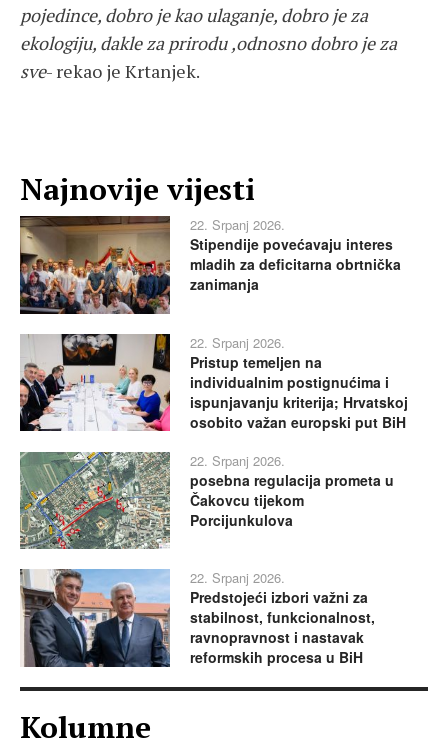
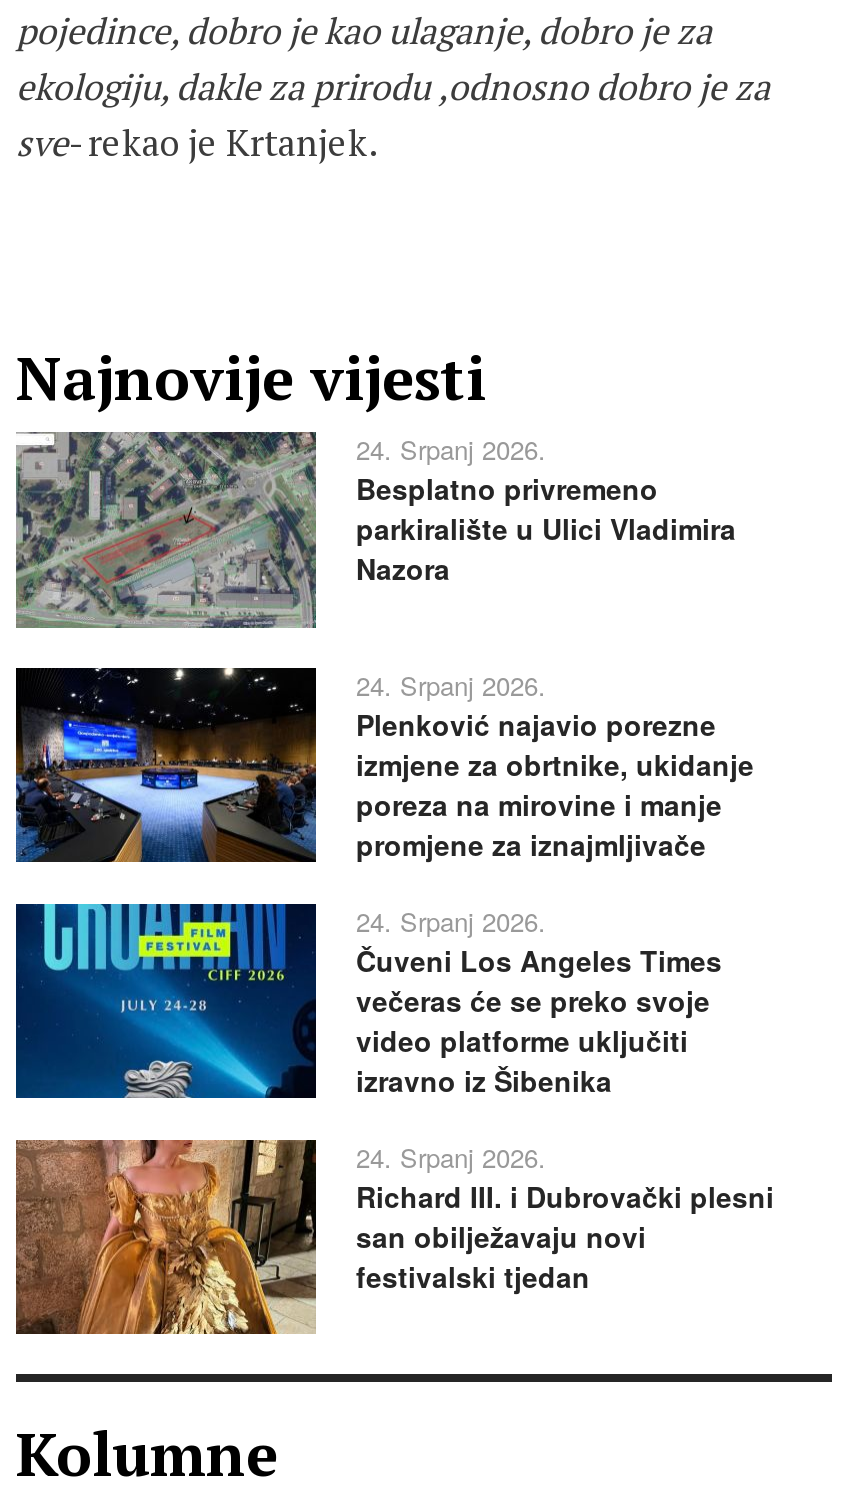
[19,215,401,315] [image] | 22. Srpanj 2026. | Stipendije povećavaju interes | mladih za deficitarna obrtnička | zanimanja -> [16,430,736,630] [image] | 24. Srpanj 2026. | Besplatno privremeno | parkiralište u Ulici Vladimira | Nazora
[19,333,408,432] [image] | 22. Srpanj 2026. | Pristup temeljen na | individualnim postignućima i | ispunjavanju kriterija; Hrvatskoj | osobito važan europski put BiH -> [14,665,754,864] [image] | 24. Srpanj 2026. | Plenković najavio porezne | izmjene za obrtnike, ukidanje | poreza na mirovine i manje | promjene za iznajmljivače
[19,451,394,550] [image] | 22. Srpanj 2026. | posebna regulacija prometa u | Čakovcu tijekom | Porcijunkulova -> [14,901,722,1100] [image] | 24. Srpanj 2026. | Čuveni Los Angeles Times | večeras će se preko svoje | video platforme uključiti | izravno iz Šibenika
[20,568,375,668] [image] | 22. Srpanj 2026. | Predstojeći izbori važni za | stabilnost, funkcionalnost, | ravnopravnost i nastavak | reformskih procesa u BiH -> [14,1137,774,1336] [image] | 24. Srpanj 2026. | Richard III. i Dubrovački plesni | san obilježavaju novi | festivalski tjedan

